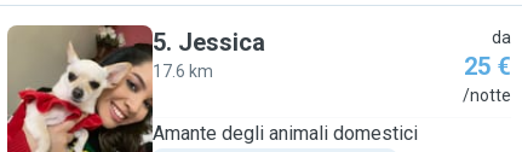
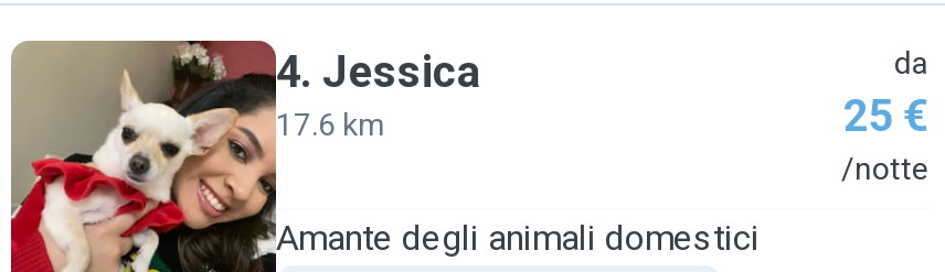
[153,28,265,57] 5. Jessica -> [276,45,481,98] 4. Jessica

